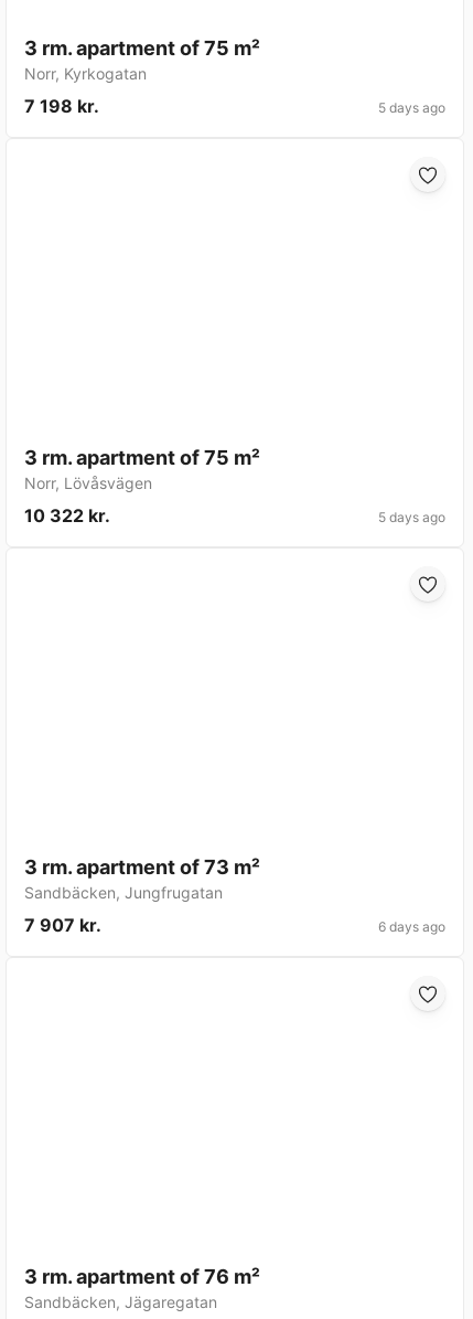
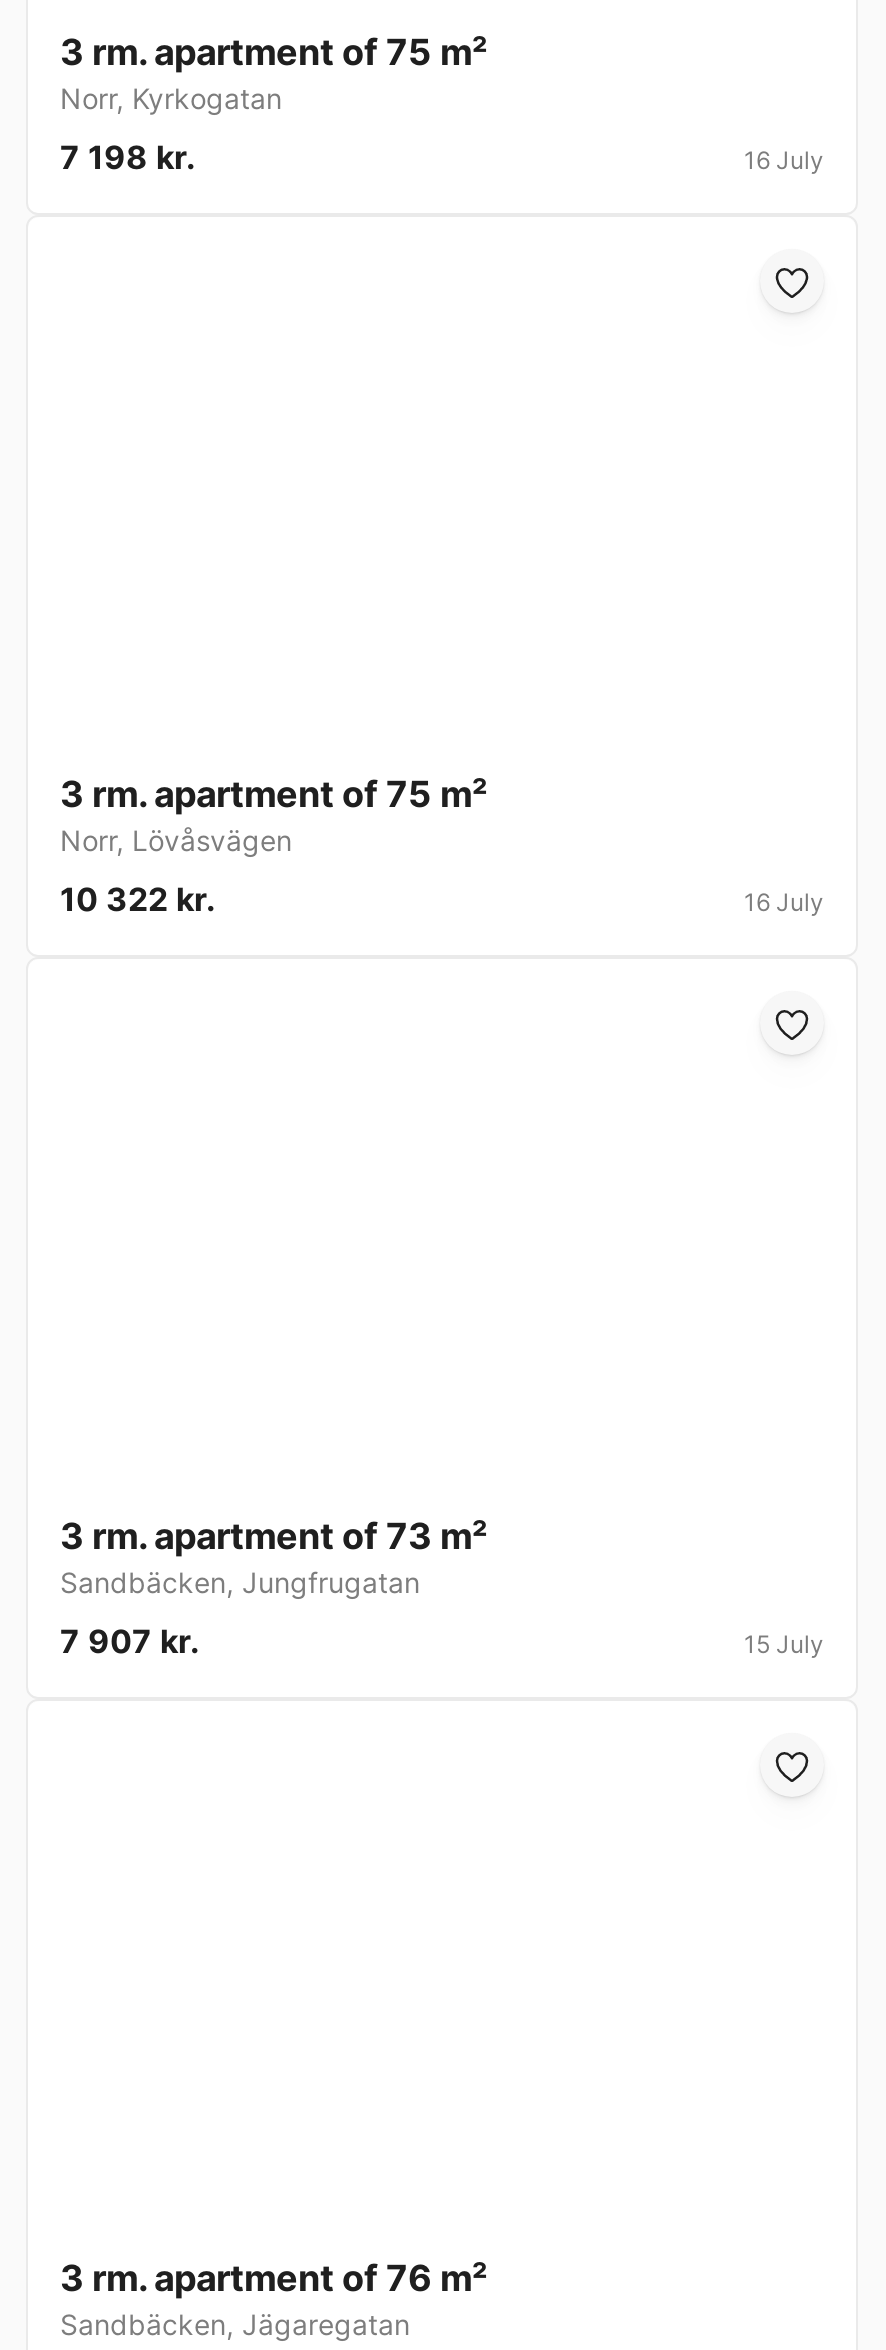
[378,100,445,116] 5 days ago -> [744,146,824,176] 16 July
[378,509,445,526] 5 days ago -> [744,888,824,918] 16 July
[378,919,445,935] 6 days ago -> [744,1630,824,1660] 15 July

